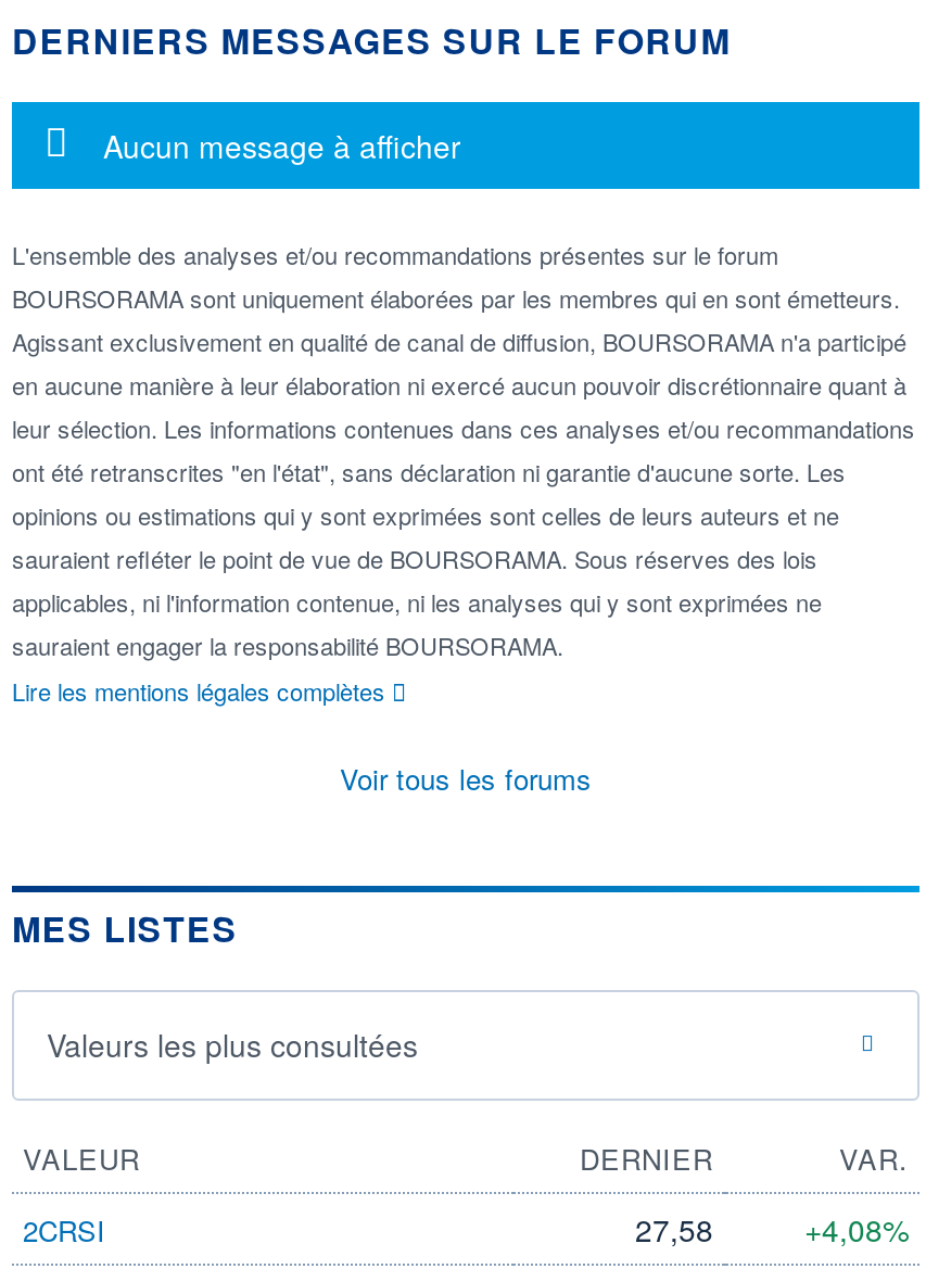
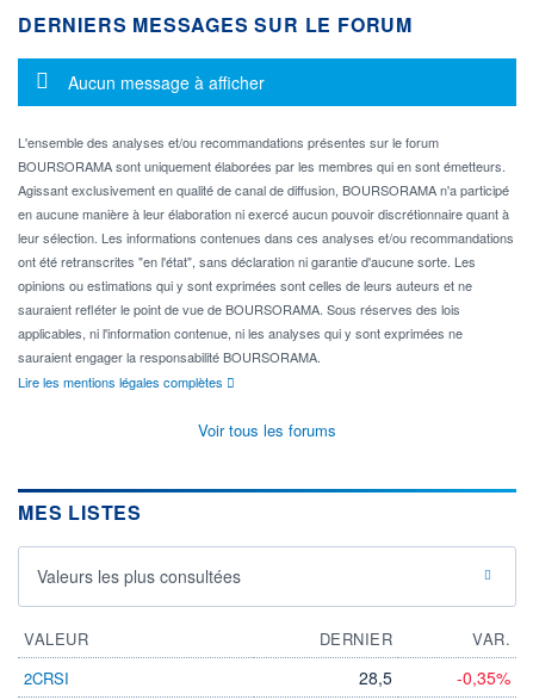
[635,1207,713,1251] 27,58 -> [359,665,392,689] 28,5
[804,1207,909,1251] +4,08% -> [457,665,510,689] -0,35%

